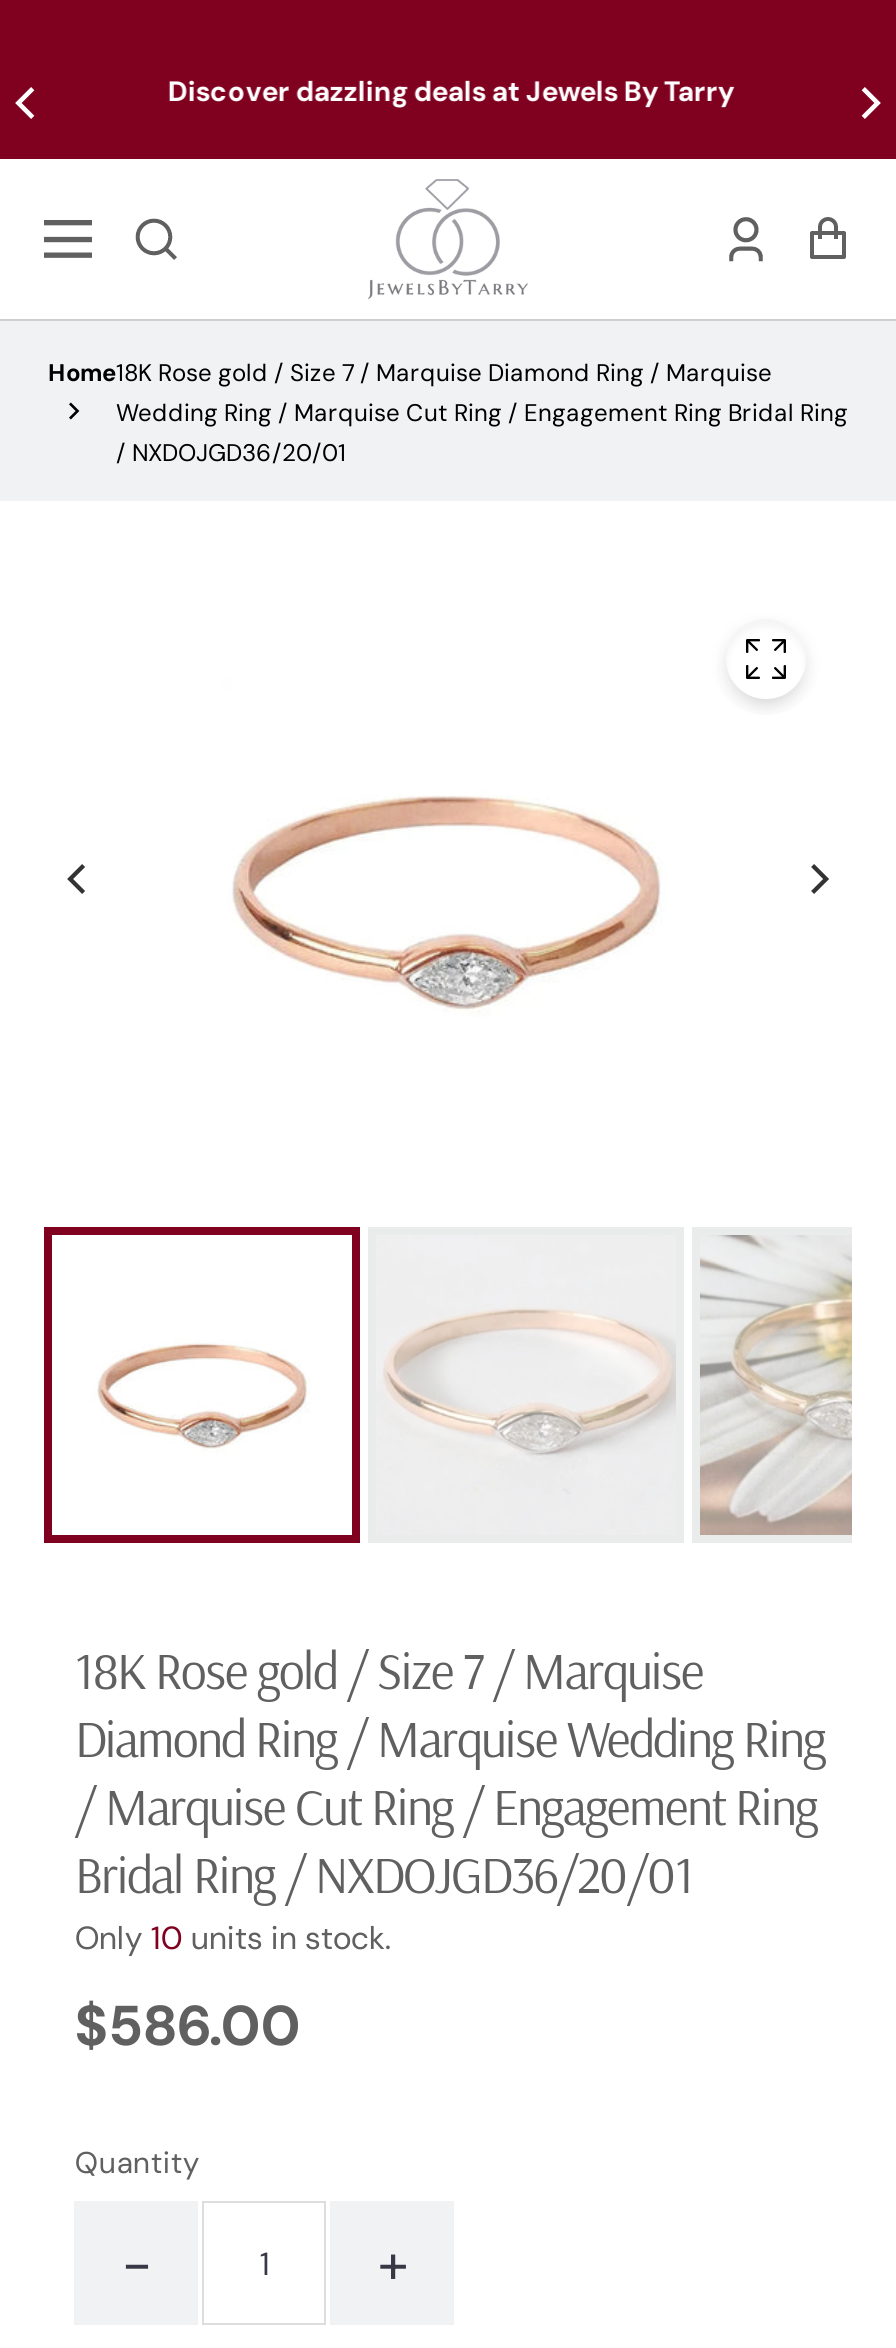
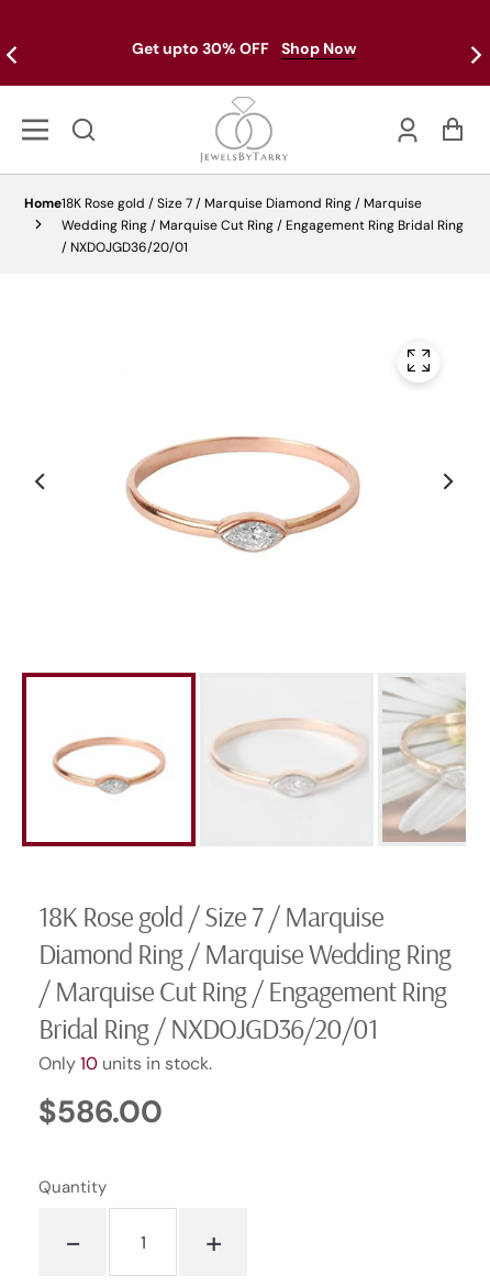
[165,73,731,109] Discover dazzling deals at Jewels By Tarry -> [132,38,356,58] Get upto 30% OFF Shop Now

